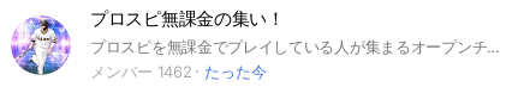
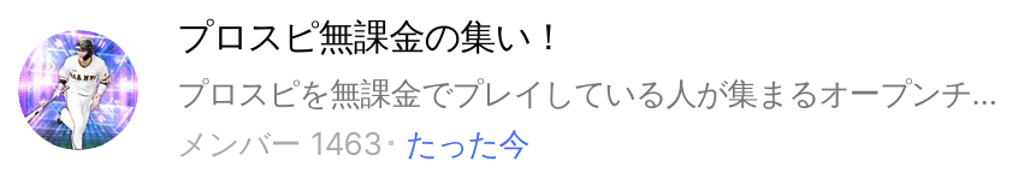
[90,62,266,81] メンバー 1462 たった今 -> [177,124,530,162] メンバー 1463 たった今

